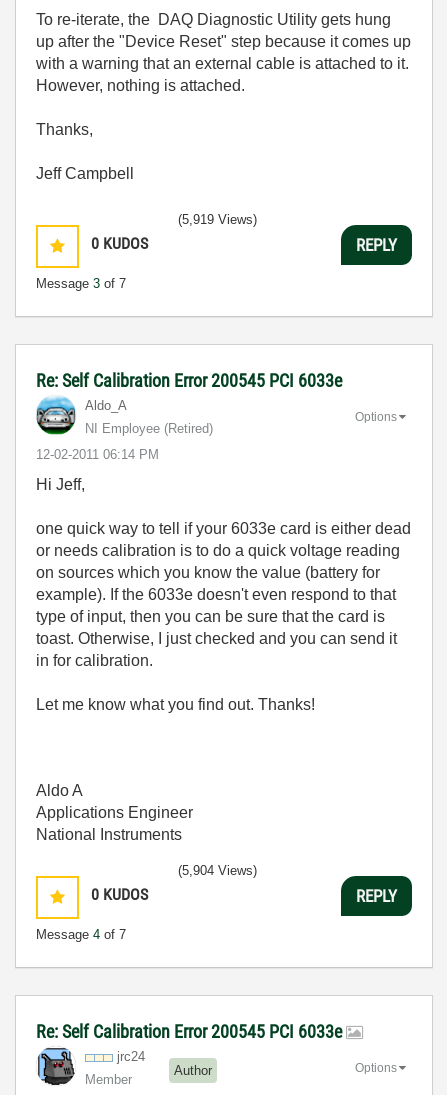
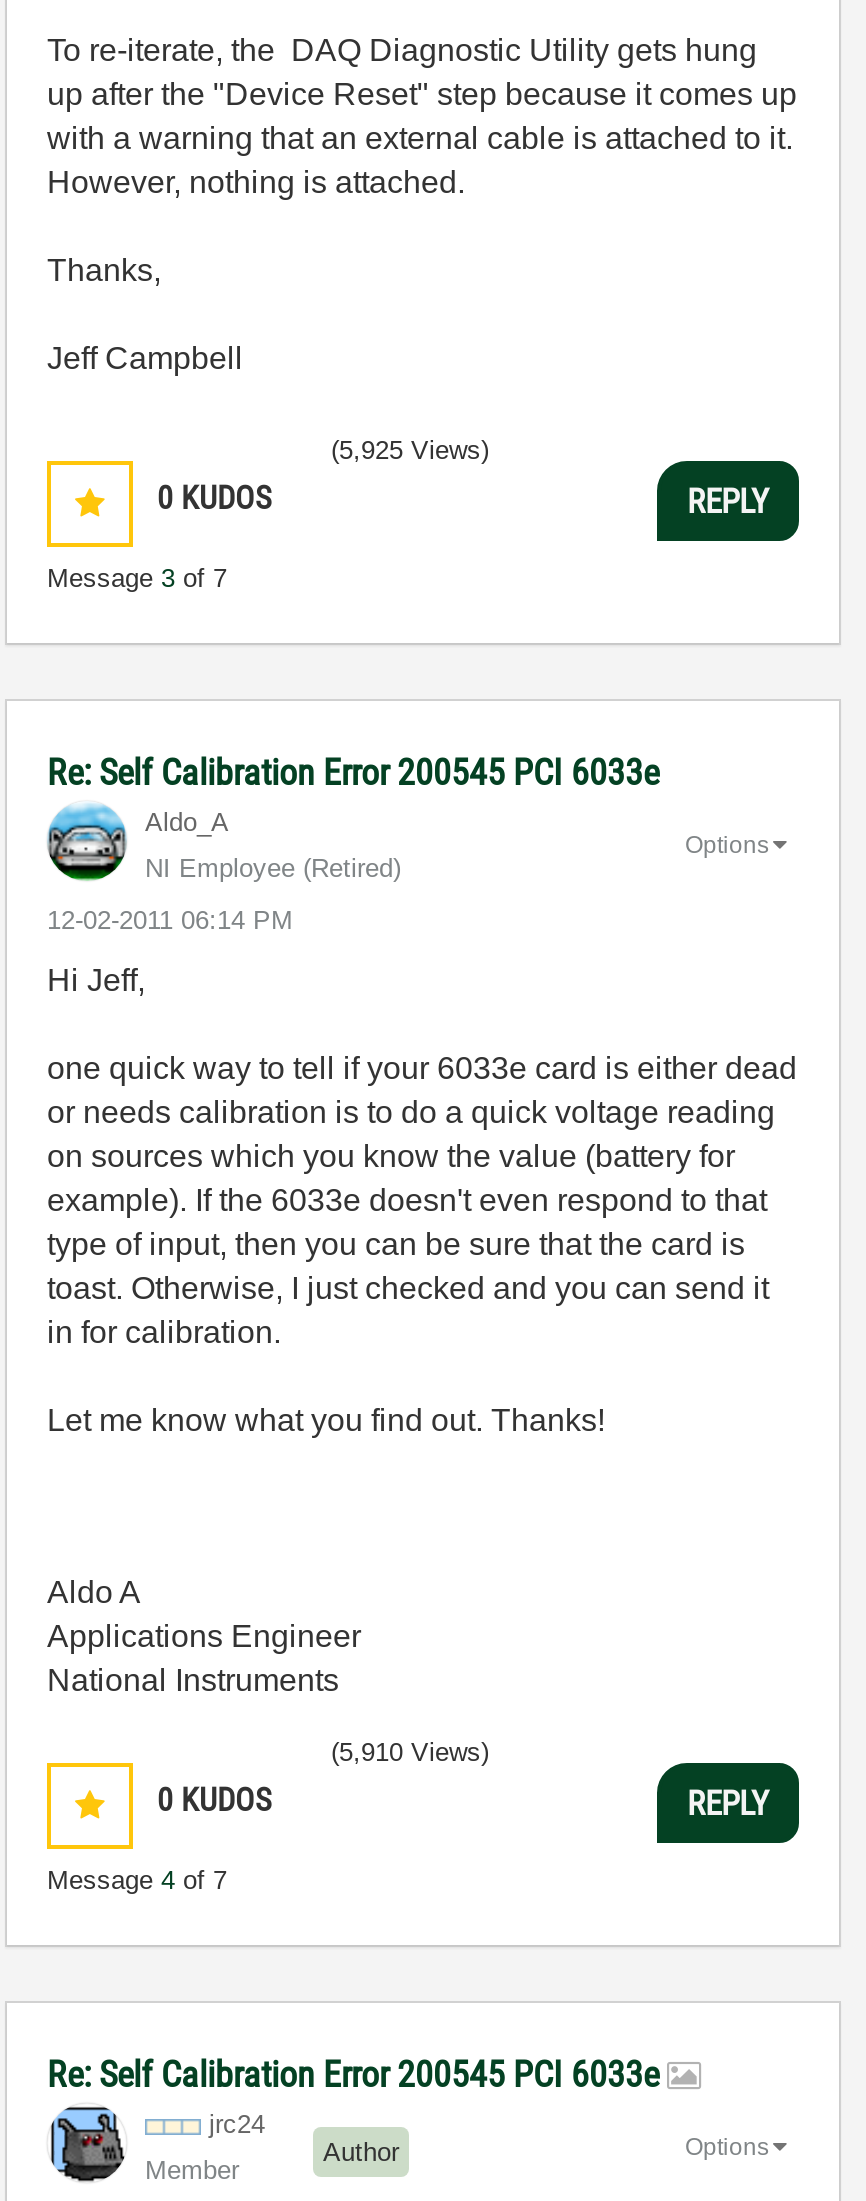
[178,212,257,227] (5,919 Views) -> [331,436,489,466] (5,925 Views)
[178,863,257,878] (5,904 Views) -> [331,1738,489,1768] (5,910 Views)

